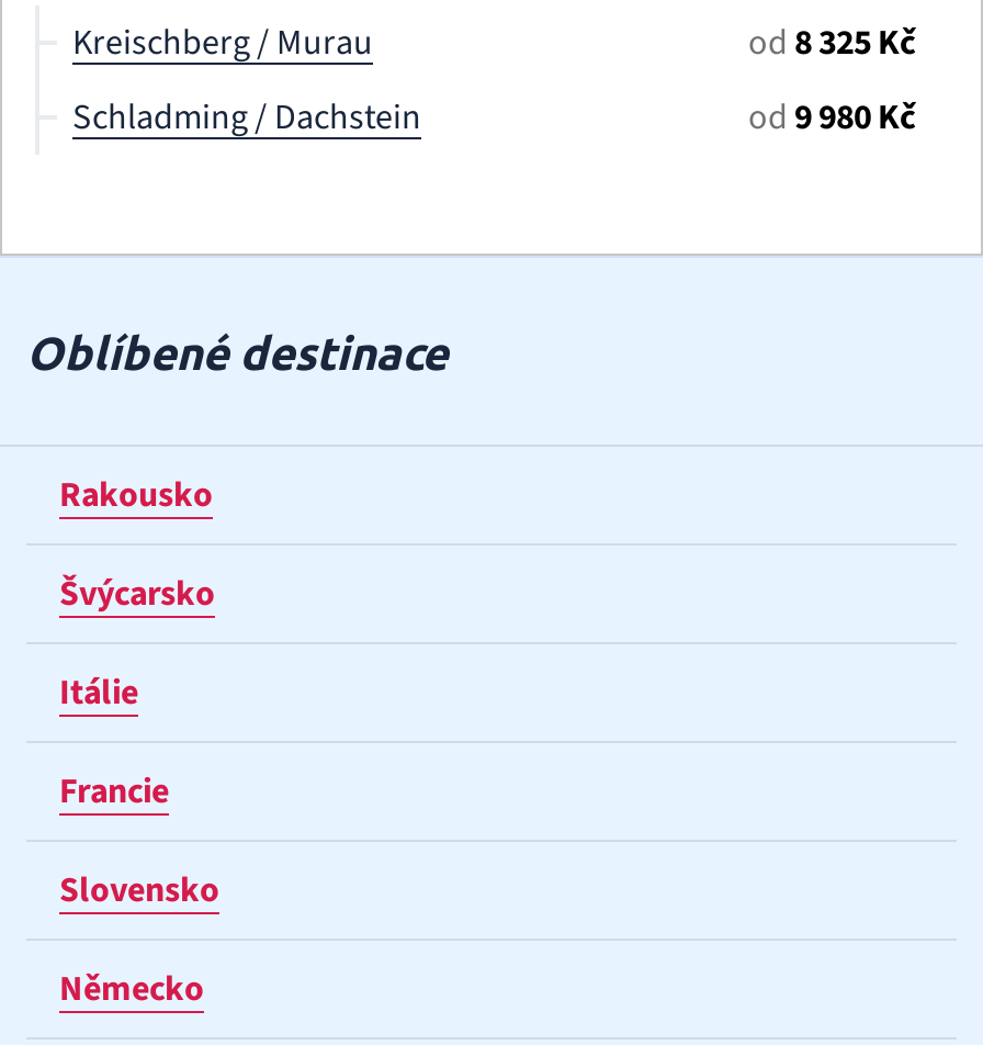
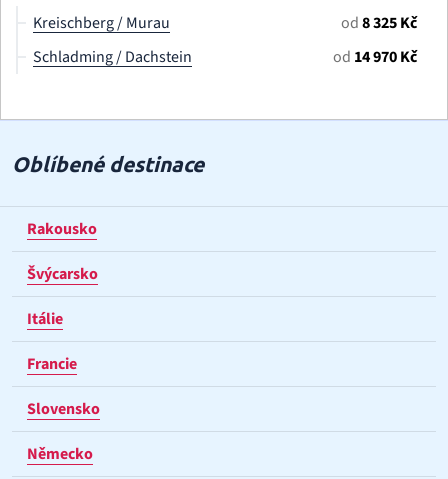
[748,93,915,141] od 9 980 Kč -> [333,46,417,68] od 14 970 Kč

